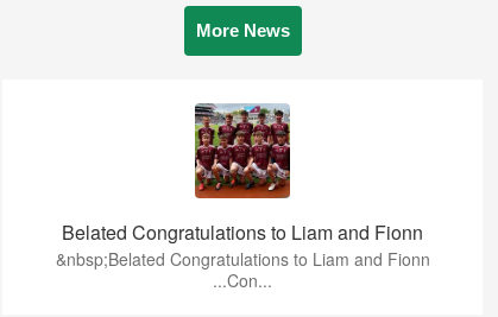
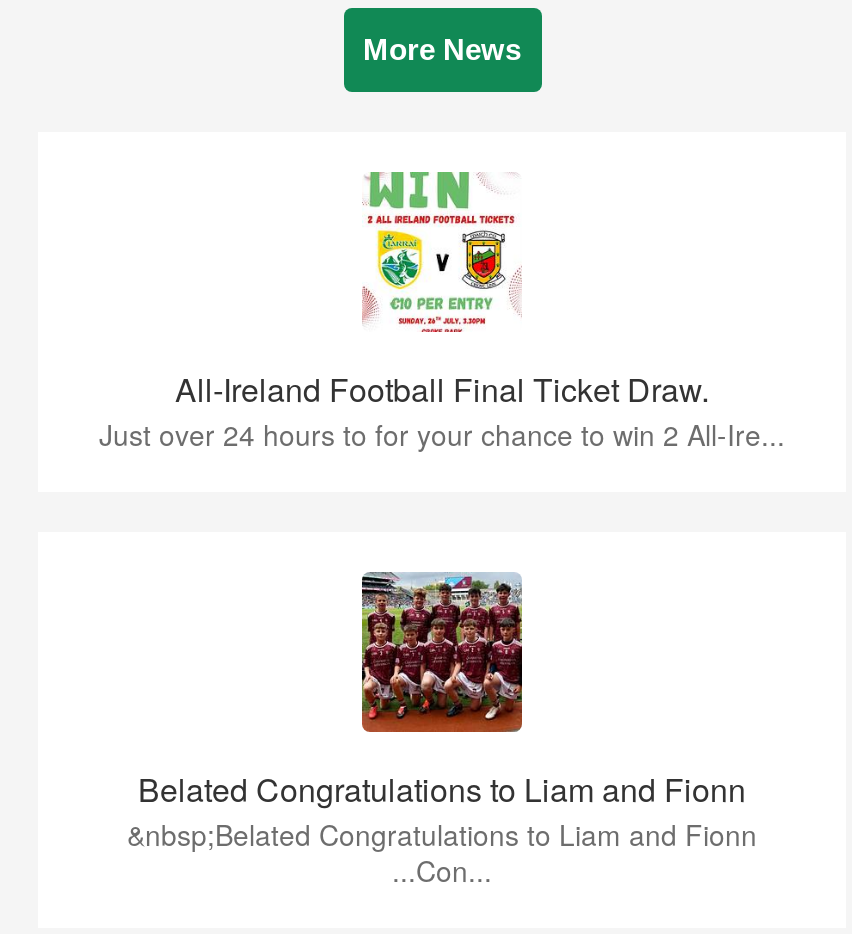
none -> [99,172,785,453] [image] | All-Ireland Football Final Ticket Draw. | Just over 24 hours to for your chance to win 2 All-Ire...

